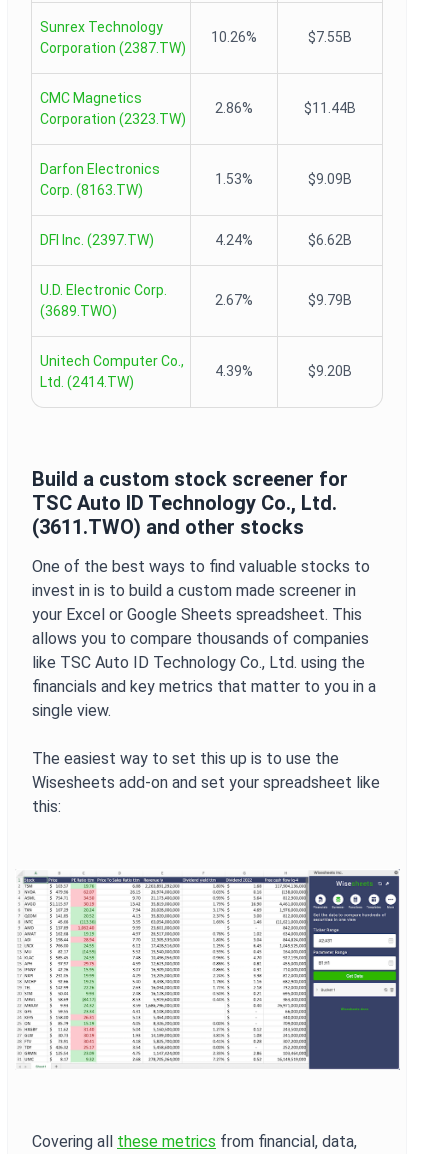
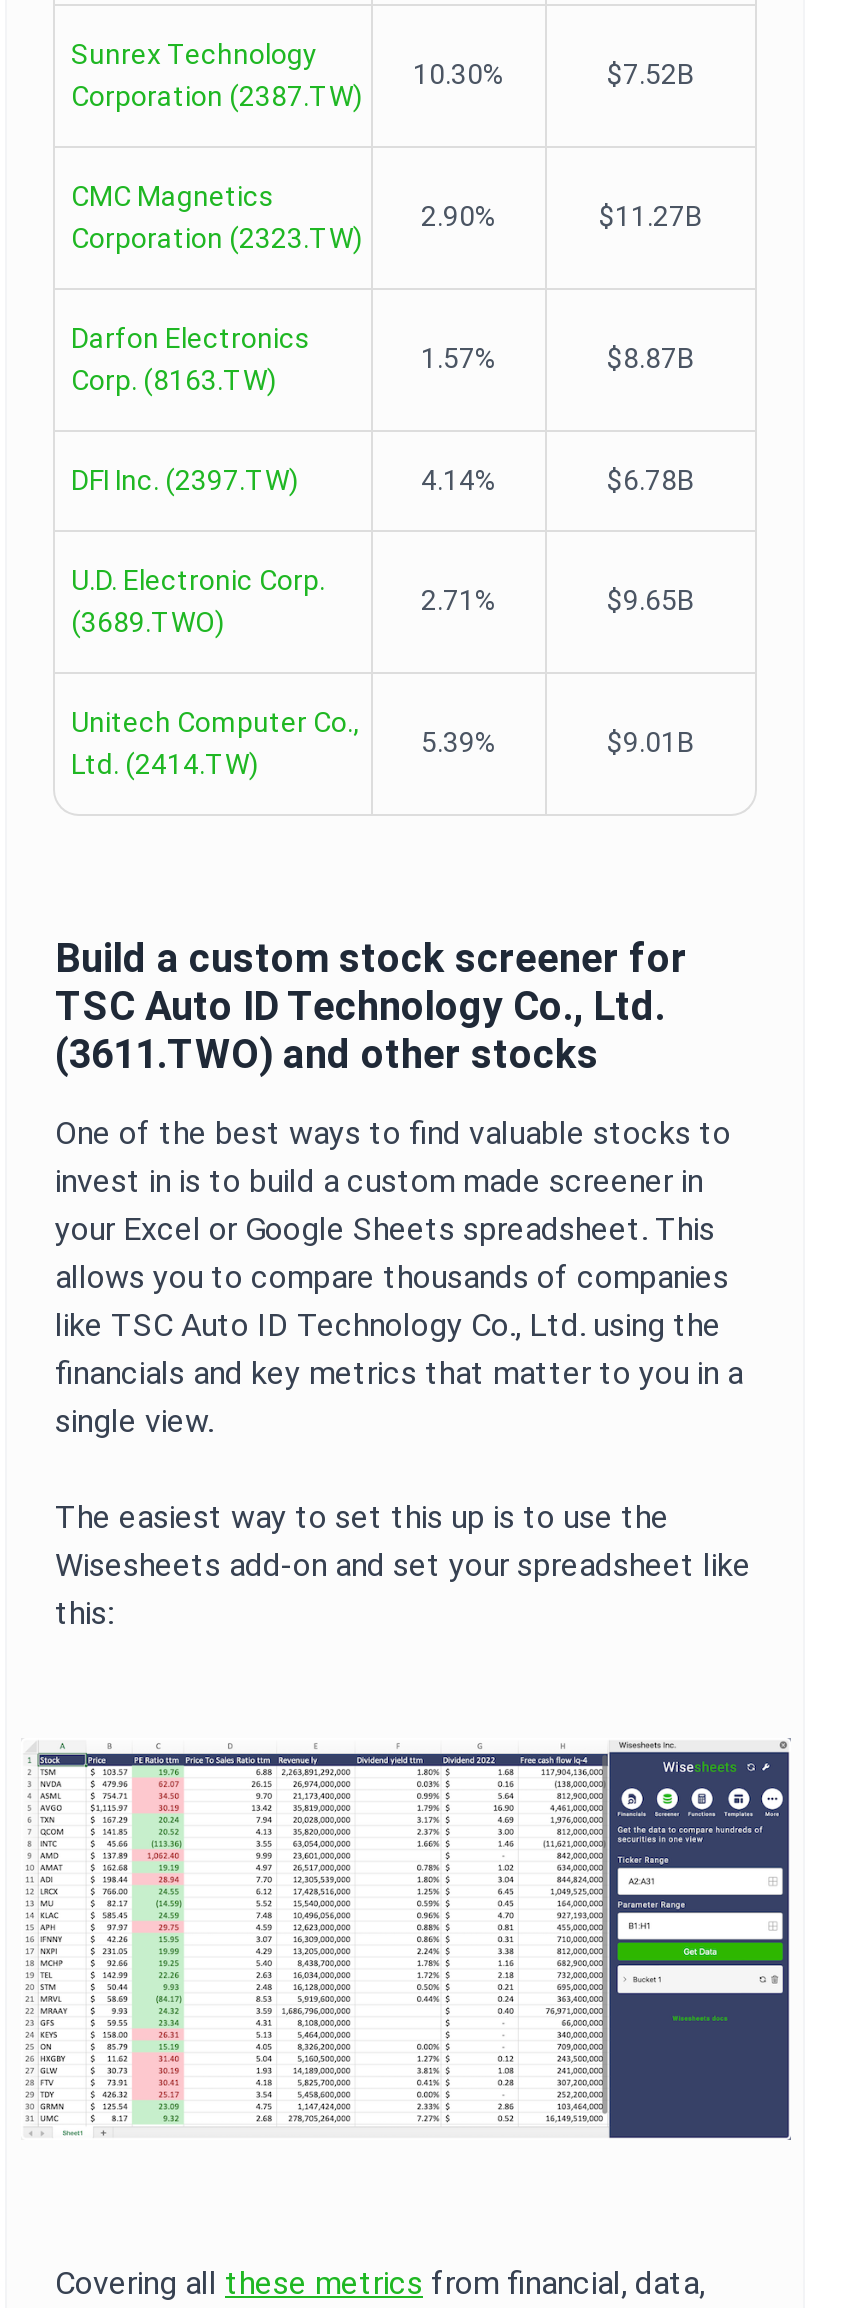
[211,29,352,45] 10.26% | $7.55B -> [413,58,695,90] 10.30% | $7.52B
[215,100,356,116] 2.86% | $11.44B -> [421,200,703,232] 2.90% | $11.27B
[215,171,352,187] 1.53% | $9.09B -> [421,342,695,374] 1.57% | $8.87B
[215,232,352,248] 4.24% | $6.62B -> [421,464,695,496] 4.14% | $6.78B
[215,292,352,308] 2.67% | $9.79B -> [421,584,695,616] 2.71% | $9.65B
[215,363,352,379] 4.39% | $9.20B -> [421,726,695,758] 5.39% | $9.01B

